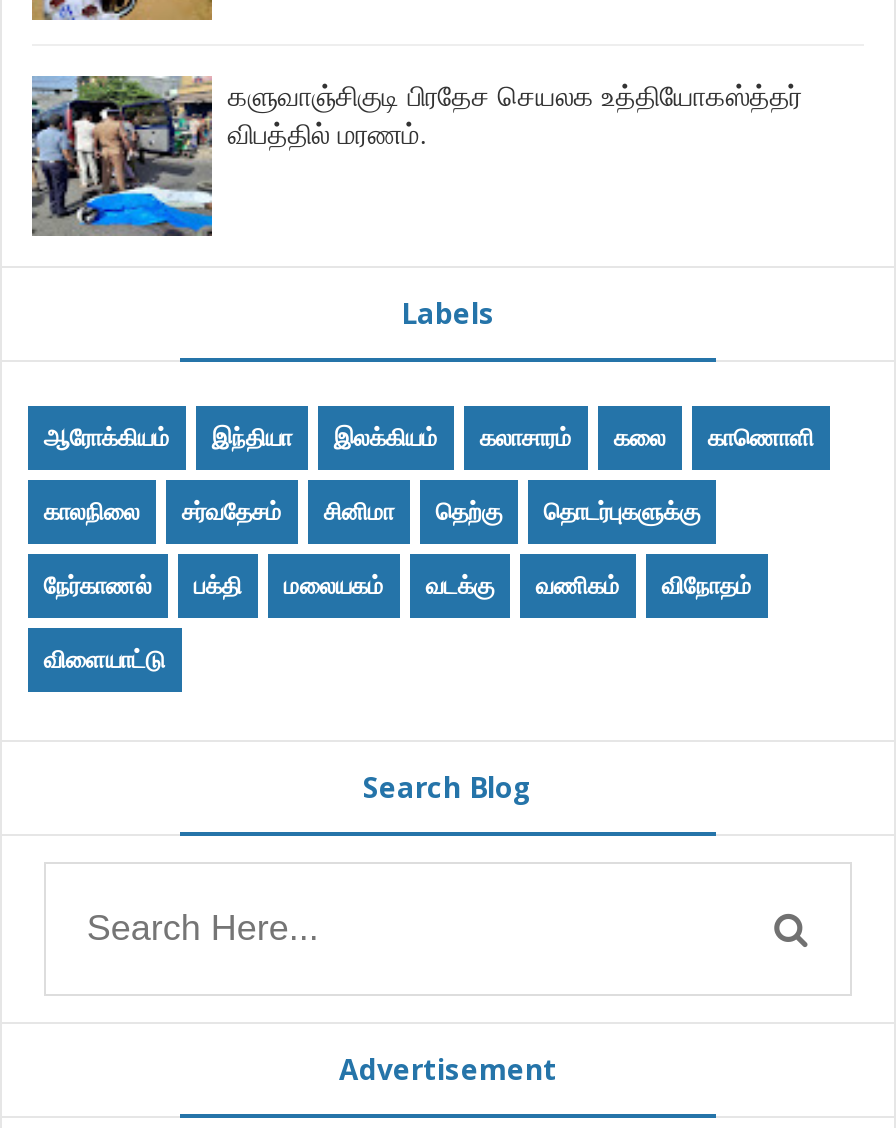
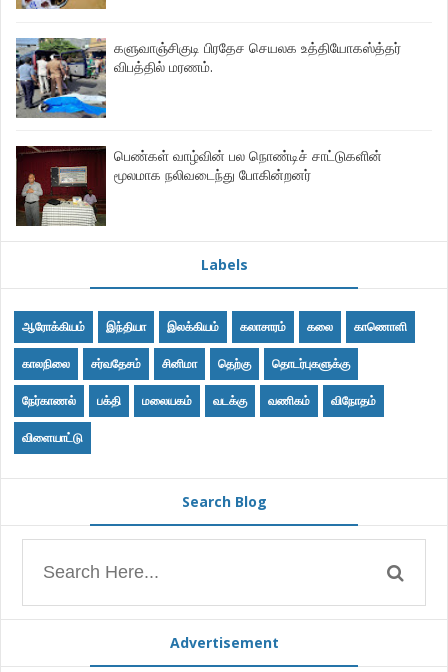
none -> [15,145,382,226] [image] | பெண்கள் வாழ்வின் பல நொண்டிச் சாட்டுகளின் | மூலமாக நலிவடைந்து போகின்றனர்

